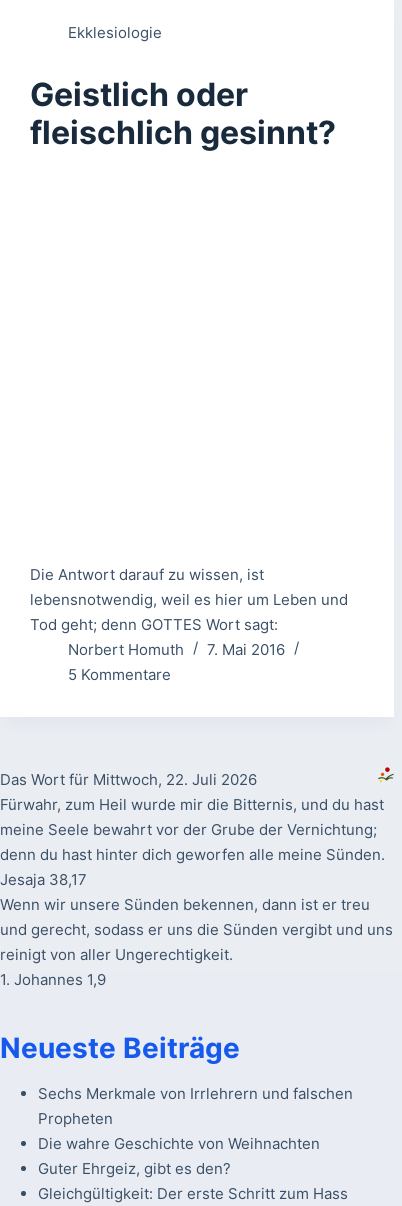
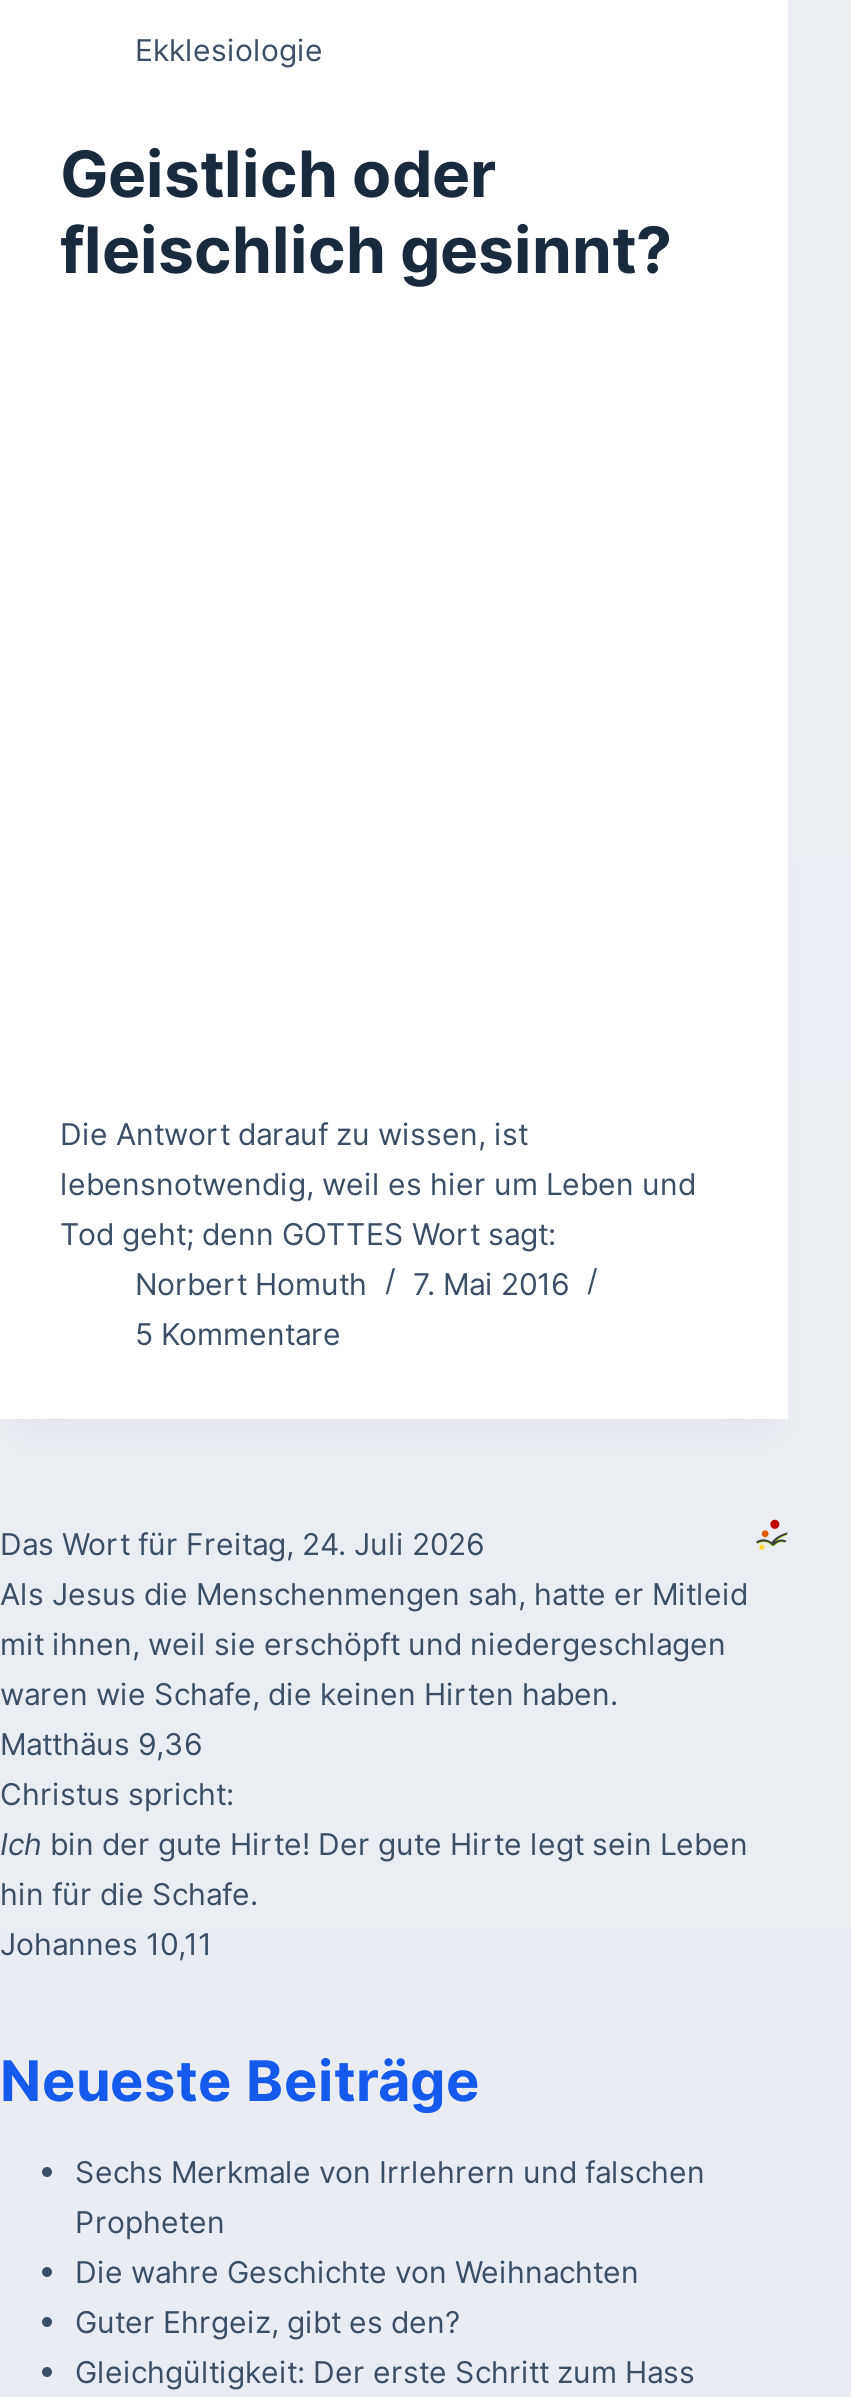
[0,770,393,989] Das Wort für Mittwoch, 22. Juli 2026 | Fürwahr, zum Heil wurde mir die Bitternis, und du hast | meine Seele bewahrt vor der Grube der Vernichtung; | denn du hast hinter dich geworfen alle meine Sünden. | Jesaja 38,17 | Wenn wir unsere Sünden bekennen, dann ist er treu | und gerecht, sodass er uns die Sünden vergibt und uns | reinigt von aller Ungerechtigkeit. | 1. Johannes 1,9 -> [0,1525,748,1963] Das Wort für Freitag, 24. Juli 2026 | Als Jesus die Menschenmengen sah, hatte er Mitleid | mit ihnen, weil sie erschöpft und niedergeschlagen | waren wie Schafe, die keinen Hirten haben. | Matthäus 9,36 | Christus spricht: | Ich bin der gute Hirte! Der gute Hirte legt sein Leben | hin für die Schafe. | Johannes 10,11

